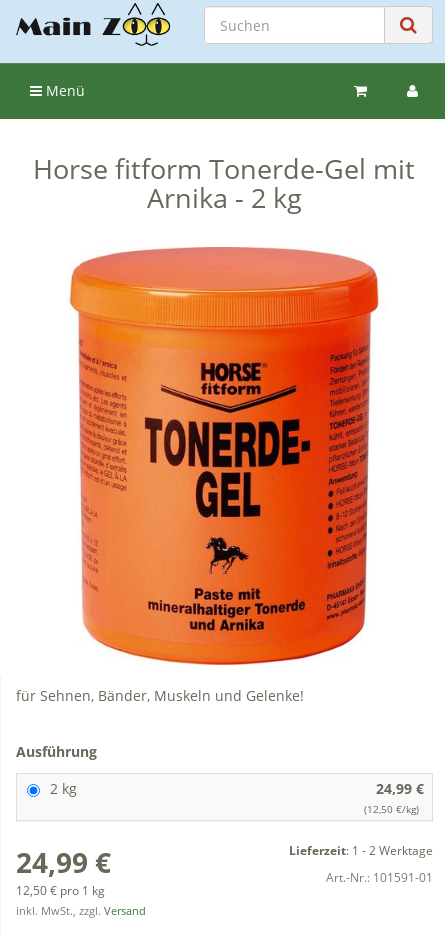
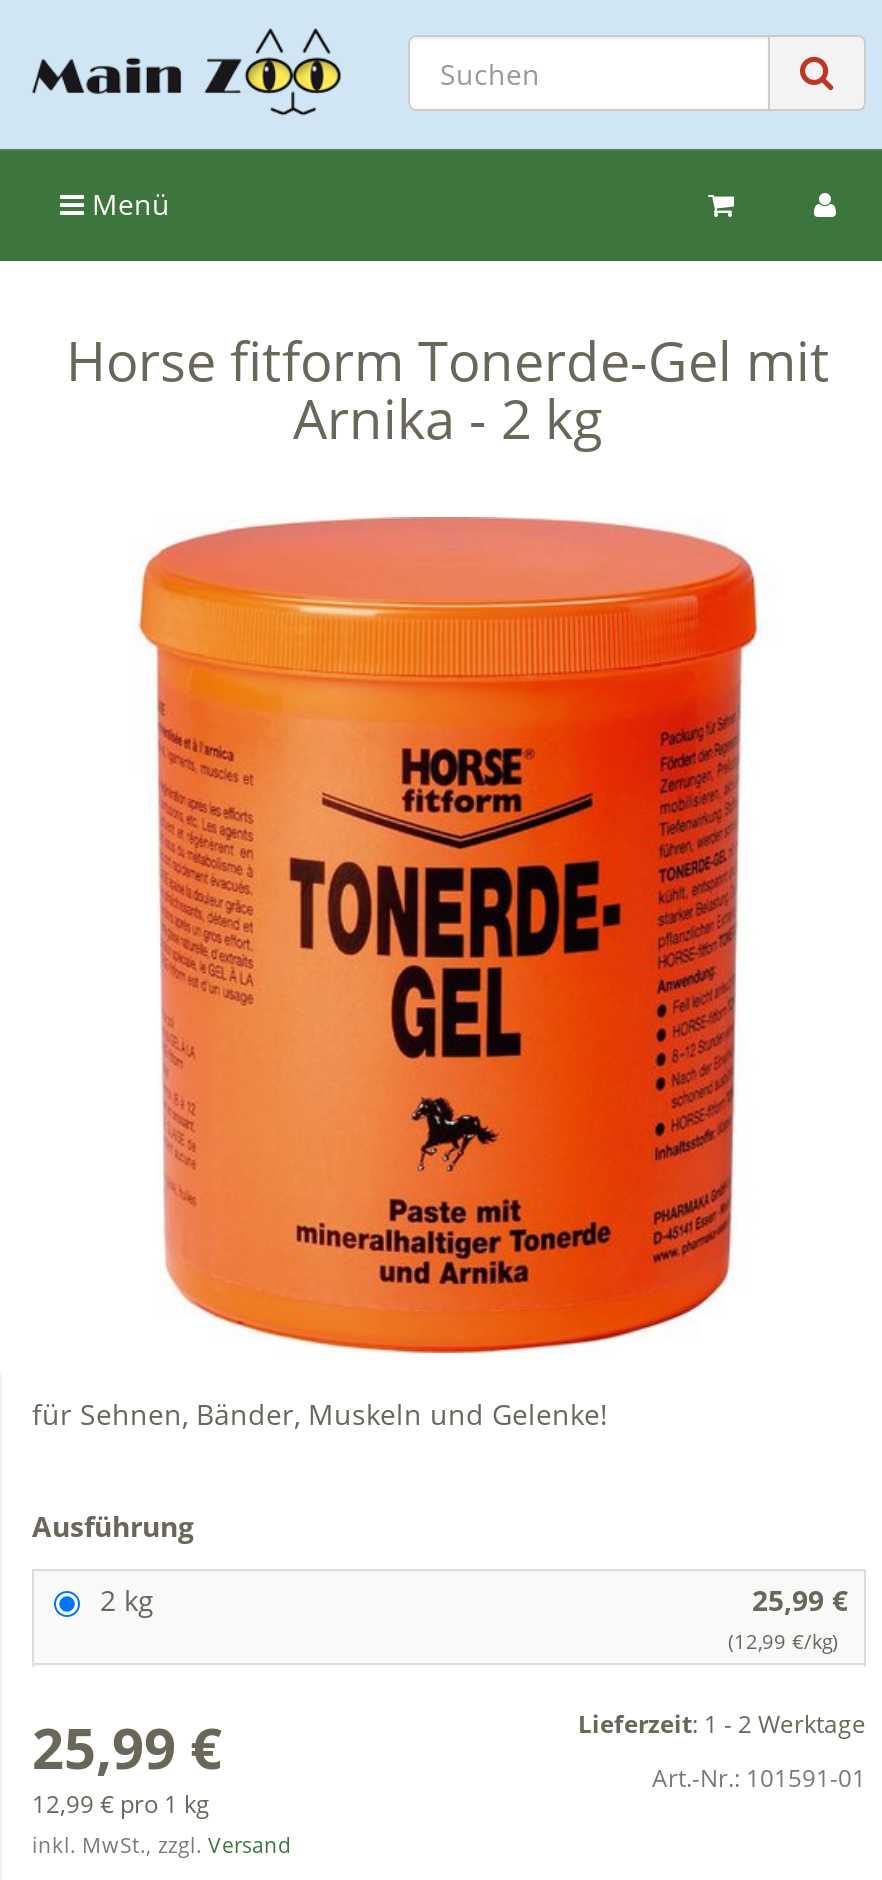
[376,779,424,798] 24,99 € -> [752,1581,848,1619] 25,99 €
[364,802,419,816] (12,50 €/kg) -> [728,1627,838,1655] (12,99 €/kg)
[16,843,111,881] 24,99 € -> [32,1709,222,1785] 25,99 €
[16,882,105,898] 12,50 € pro 1 kg -> [32,1787,210,1819] 12,99 € pro 1 kg

